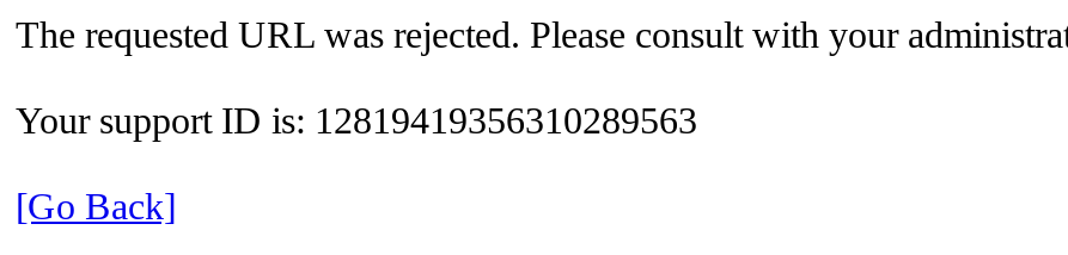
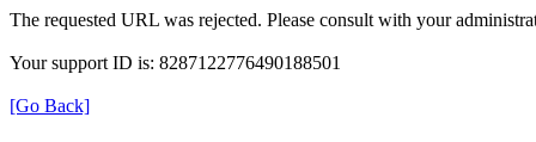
[16,100,697,141] Your support ID is: 12819419356310289563 -> [10,53,341,73] Your support ID is: 8287122776490188501

